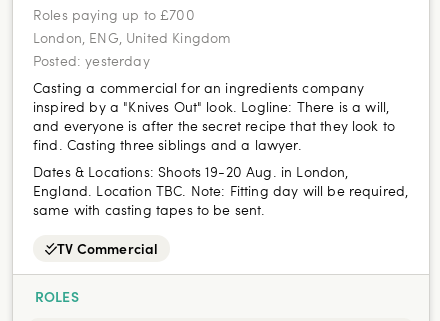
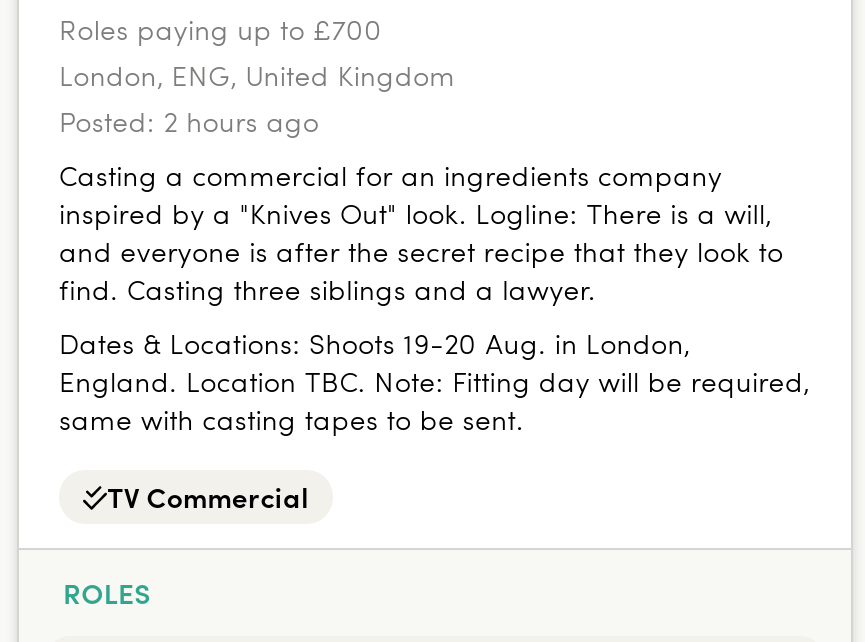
[33,51,150,70] Posted: yesterday -> [59,102,319,140] Posted: 2 hours ago

